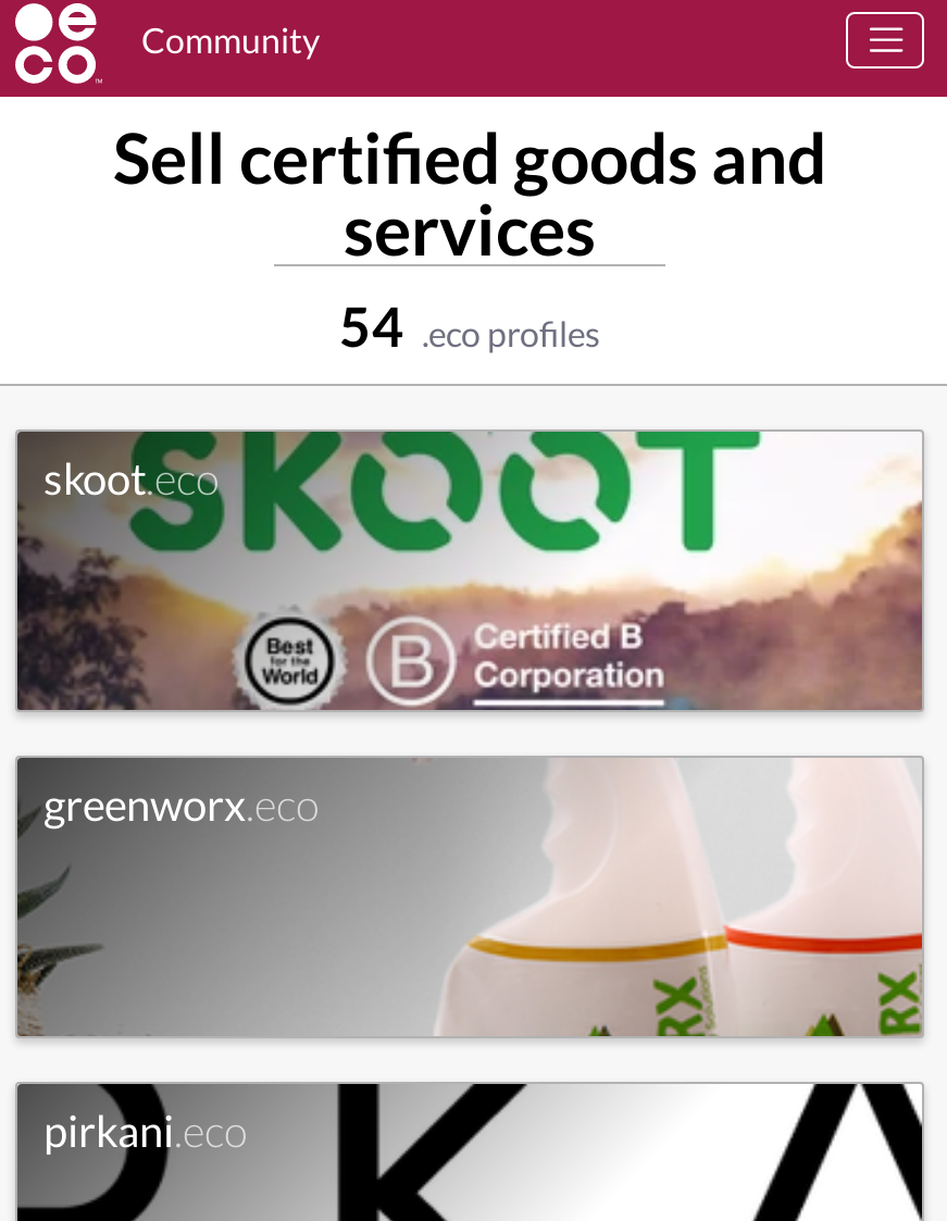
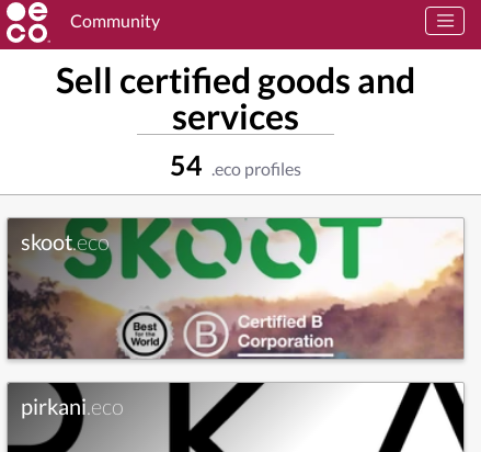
[43,760,922,1036] [image] | greenworx.eco -> none
[17,847,161,1034] [image] -> none

